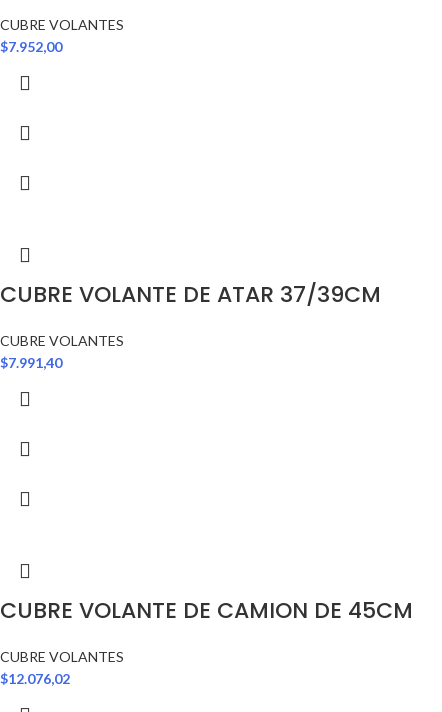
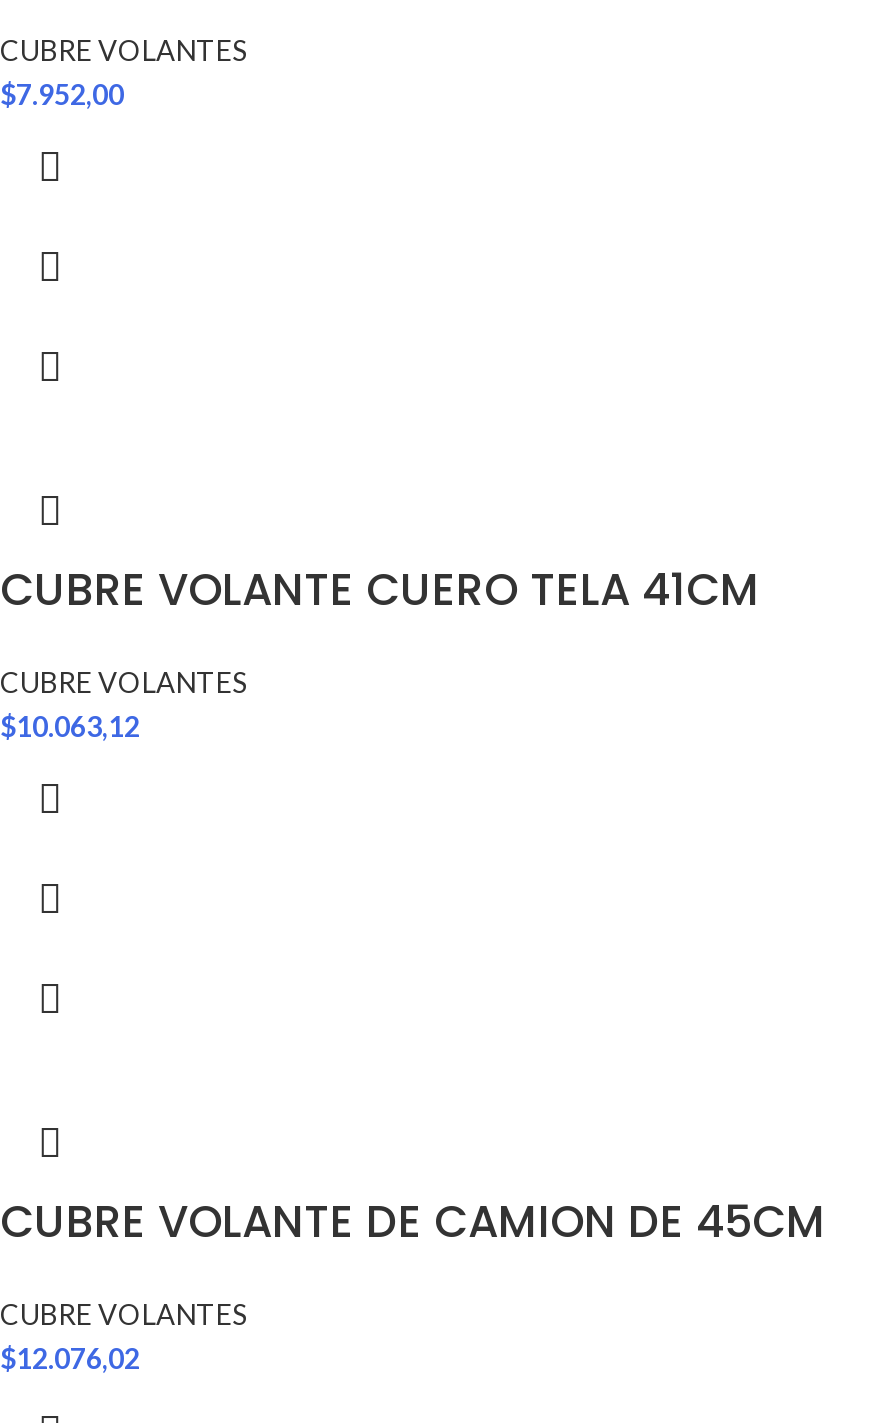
[0,279,381,310] CUBRE VOLANTE DE ATAR 37/39CM -> [0,558,760,620] CUBRE VOLANTE CUERO TELA 41CM
[0,354,62,371] $7.991,40 -> [0,708,140,742] $10.063,12

